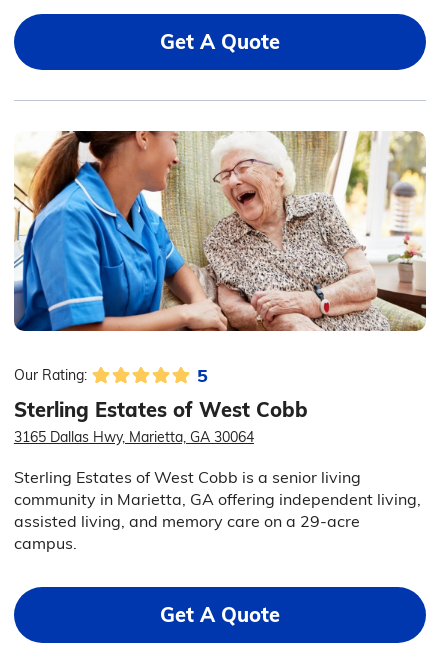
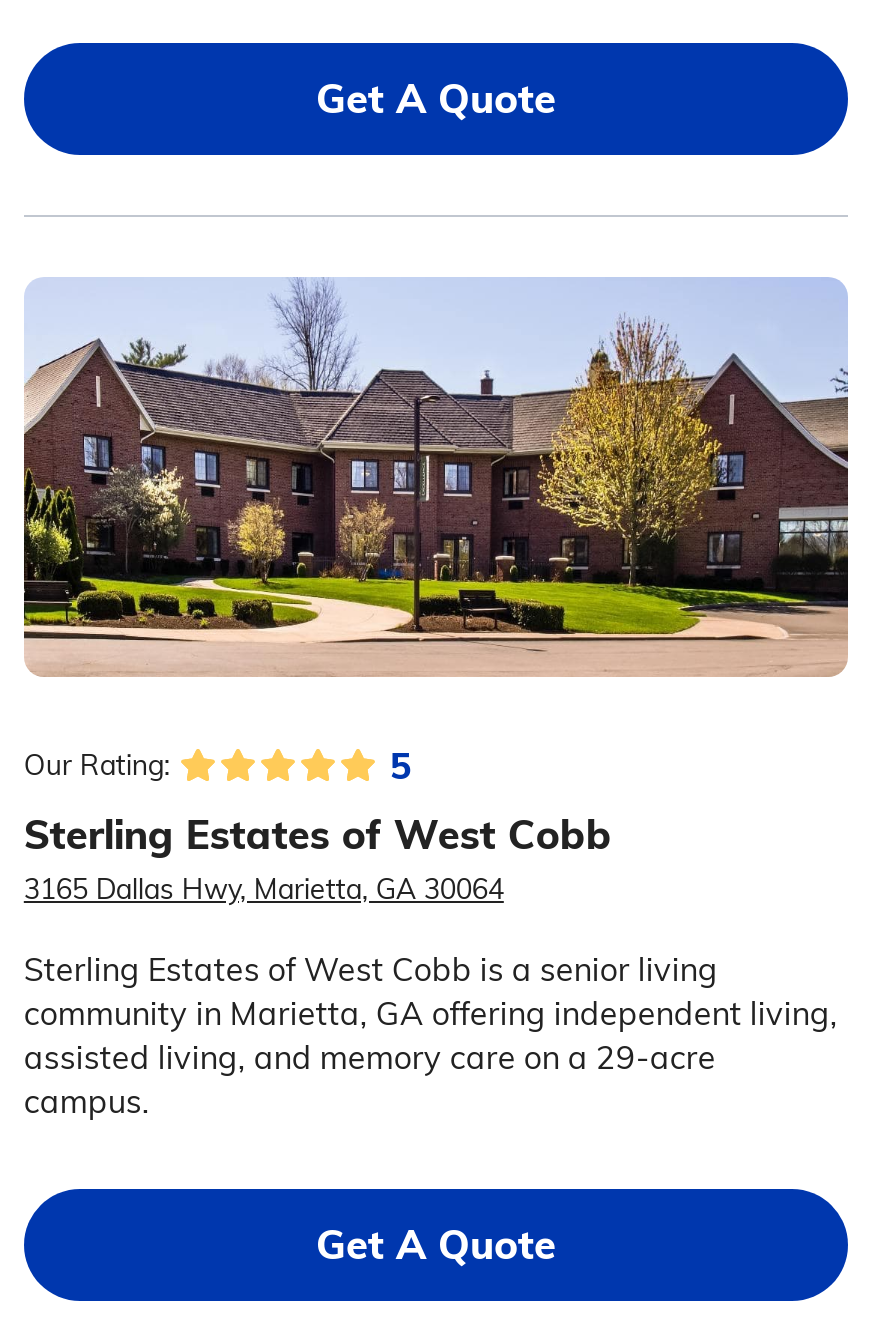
[13,130,426,332] [image] -> [22,277,850,677] [image]

